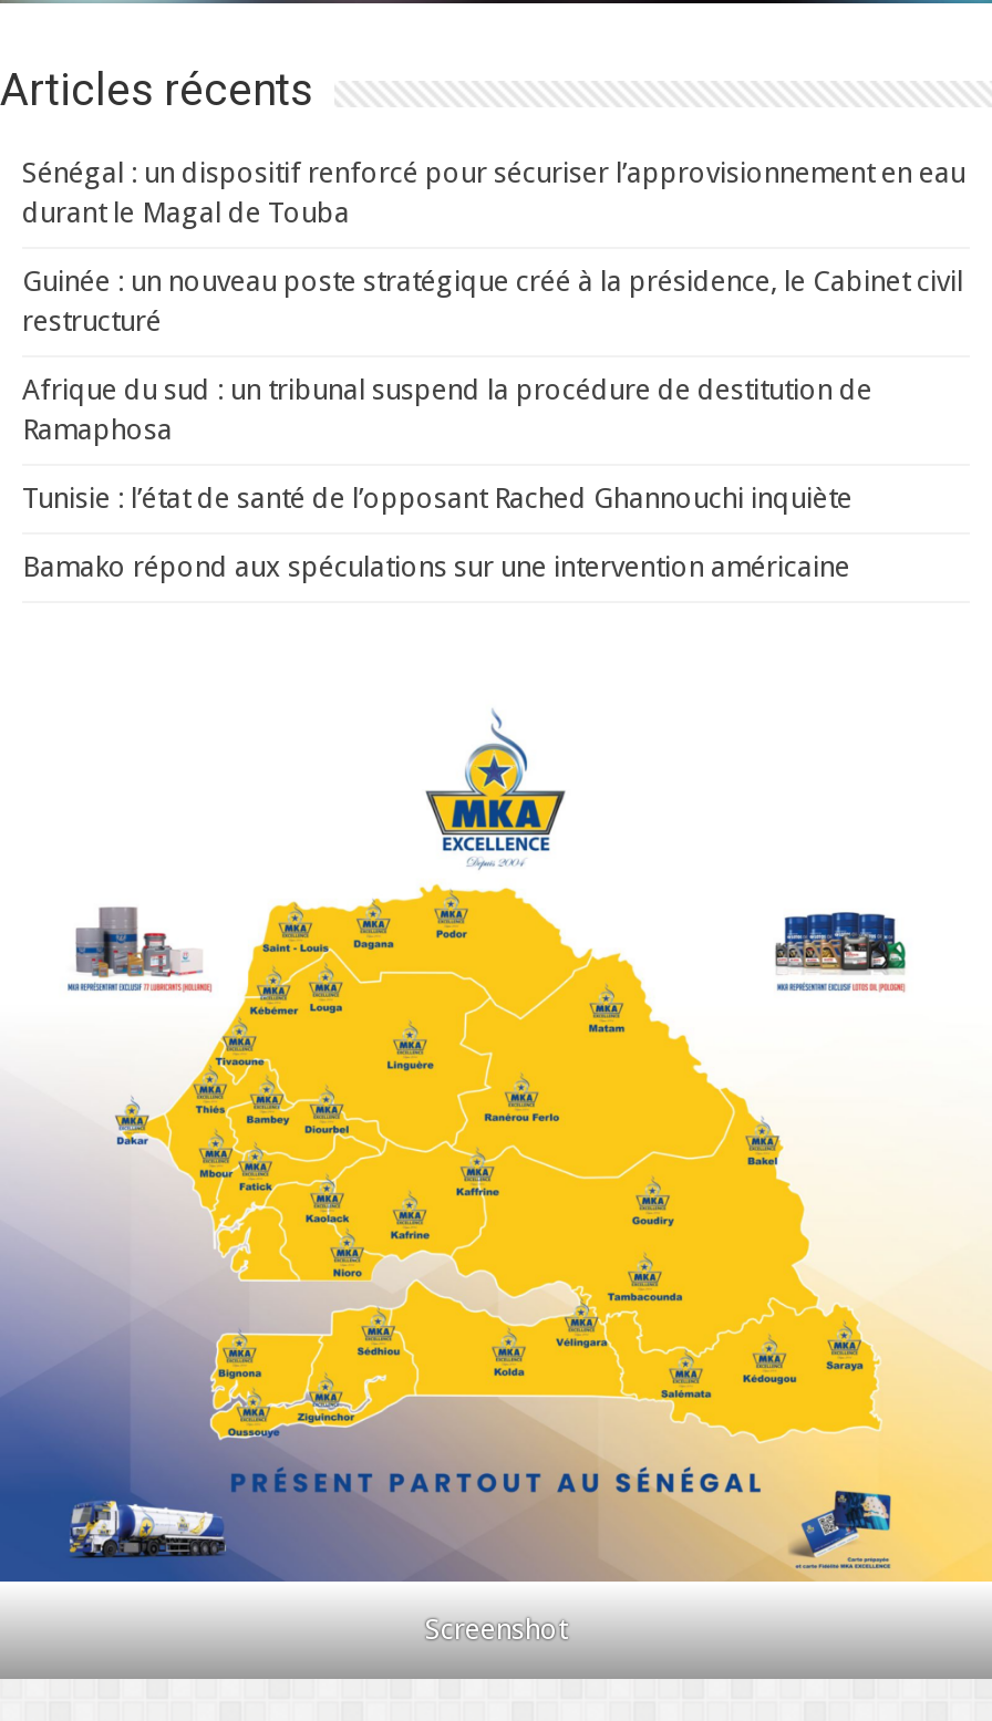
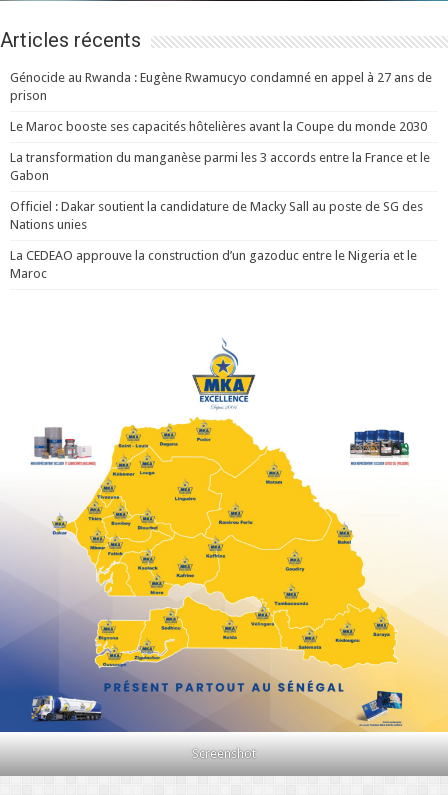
[22,155,965,228] Sénégal : un dispositif renforcé pour sécuriser l’approvisionnement en eau | durant le Magal de Touba -> [10,70,432,103] Génocide au Rwanda : Eugène Rwamucyo condamné en appel à 27 ans de | prison
[22,263,963,336] Guinée : un nouveau poste stratégique créé à la présidence, le Cabinet civil | restructuré -> [10,119,427,134] Le Maroc booste ses capacités hôtelières avant la Coupe du monde 2030
[22,372,872,445] Afrique du sud : un tribunal suspend la procédure de destitution de | Ramaphosa -> [10,150,430,183] La transformation du manganèse parmi les 3 accords entre la France et le | Gabon
[22,480,852,514] Tunisie : l’état de santé de l’opposant Rached Ghannouchi inquiète -> [10,199,423,232] Officiel : Dakar soutient la candidature de Macky Sall au poste de SG des | Nations unies
[22,549,850,582] Bamako répond aux spéculations sur une intervention américaine -> [10,248,417,281] La CEDEAO approuve la construction d’un gazoduc entre le Nigeria et le | Maroc

